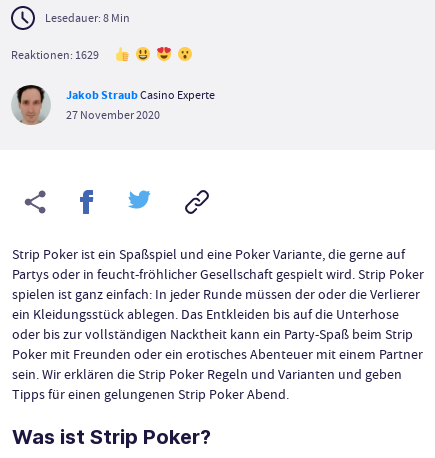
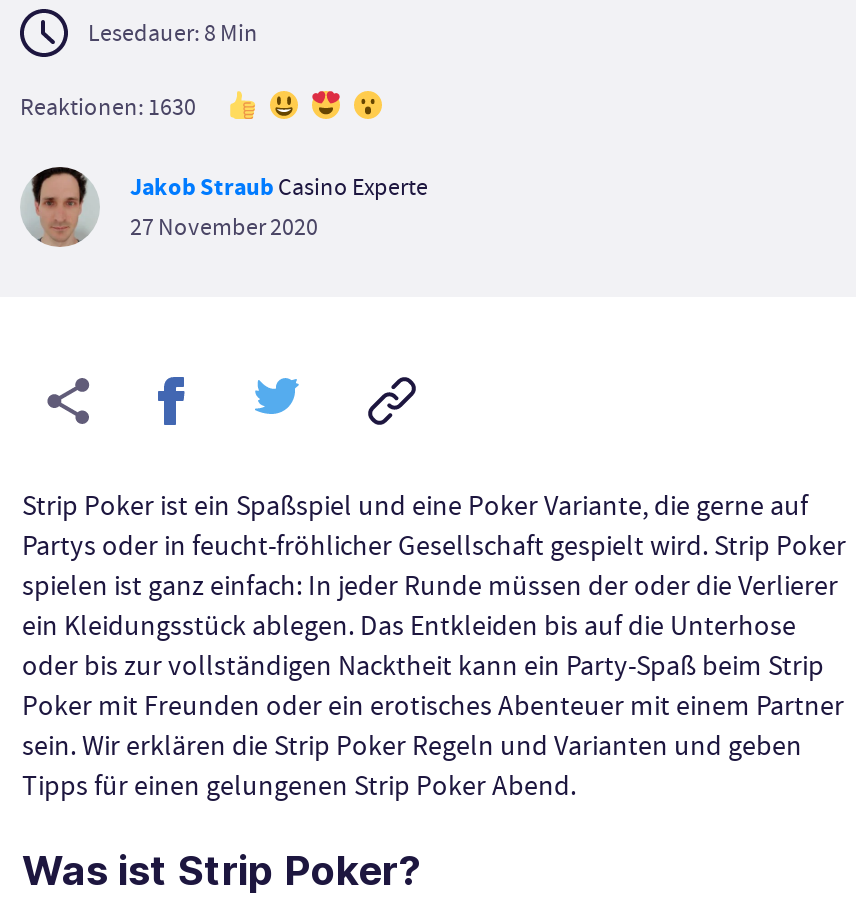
[11,47,99,63] Reaktionen: 1629 -> [20,90,196,122] Reaktionen: 1630

